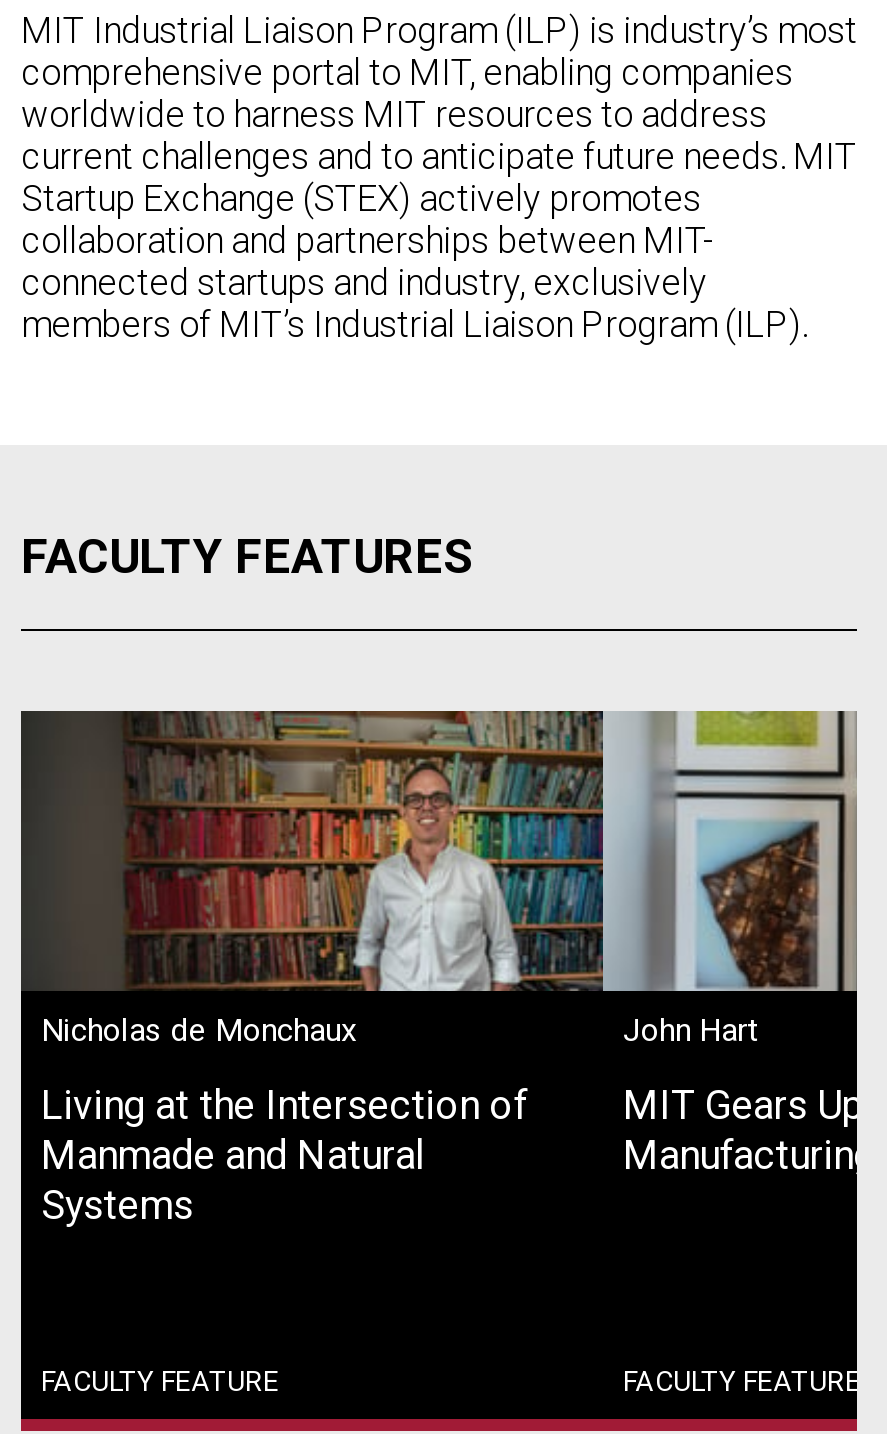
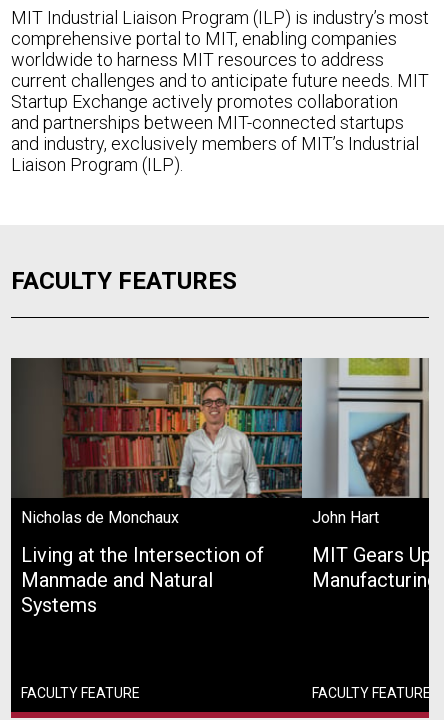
[21,177,807,345] Startup Exchange (STEX) actively promotes | collaboration and partnerships between MIT- | connected startups and industry, exclusively | members of MIT’s Industrial Liaison Program (ILP). -> [11,91,419,175] Startup Exchange actively promotes collaboration | and partnerships between MIT-connected startups | and industry, exclusively members of MIT’s Industrial | Liaison Program (ILP).

